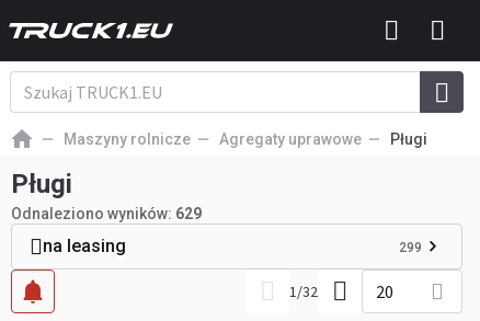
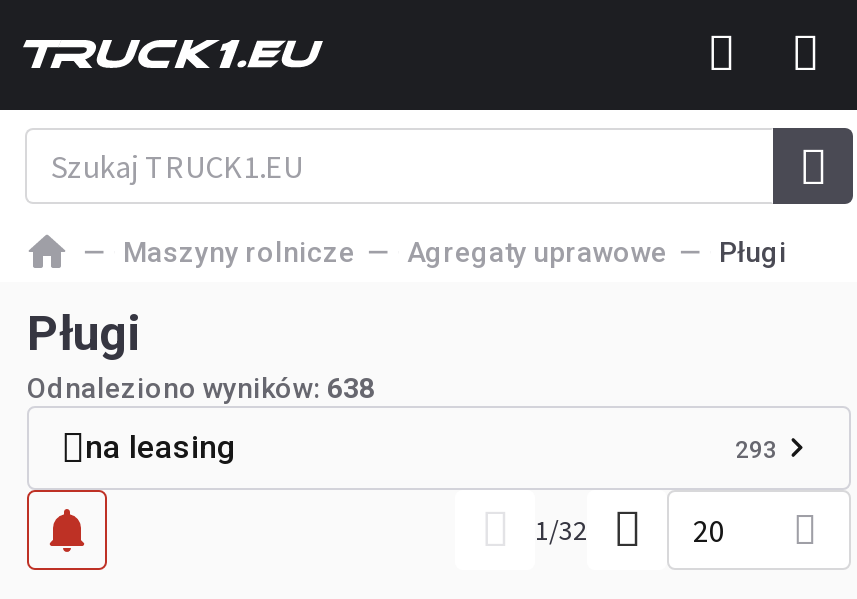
[11,205,202,222] Odnaleziono wyników: 629 -> [27,372,375,404] Odnaleziono wyników: 638
[399,240,422,255] 299 -> [735,436,777,464] 293

